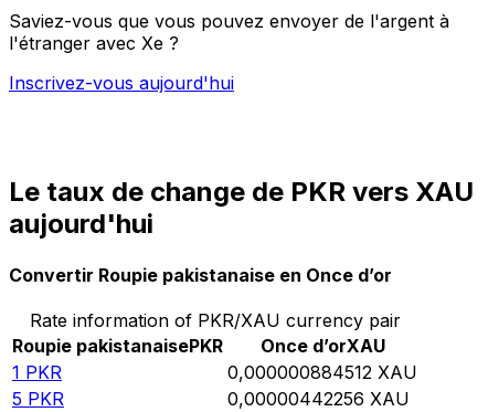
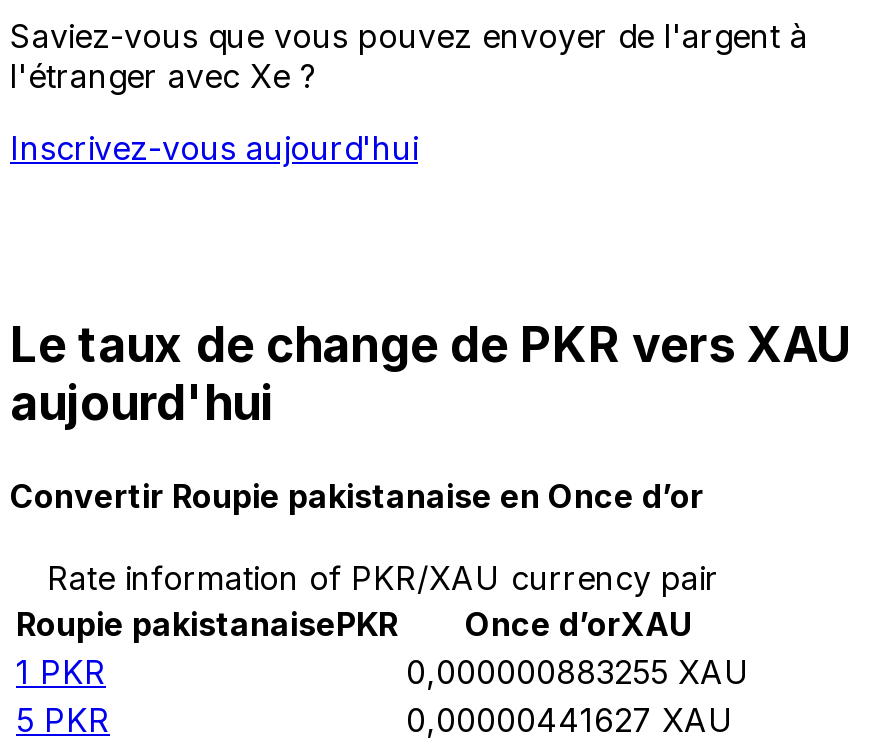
[227,361,417,383] 0,000000884512 XAU -> [406,652,750,692] 0,000000883255 XAU
[227,387,410,410] 0,00000442256 XAU -> [406,700,734,740] 0,00000441627 XAU

